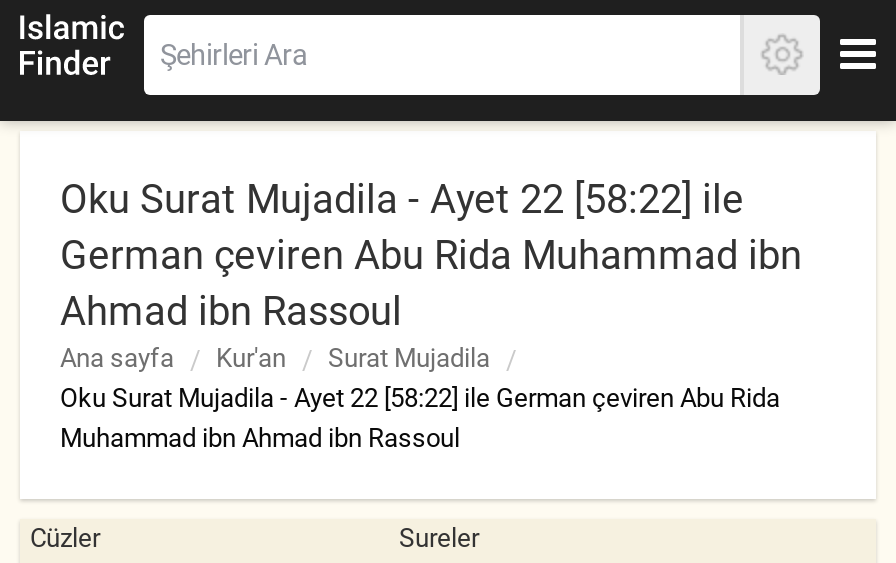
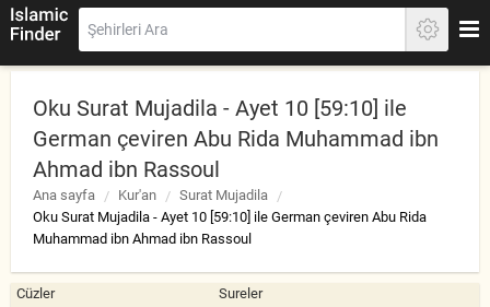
[60,175,744,223] Oku Surat Mujadila - Ayet 22 [58:22] ile -> [33,95,407,121] Oku Surat Mujadila - Ayet 10 [59:10] ile
[60,383,780,413] Oku Surat Mujadila - Ayet 22 [58:22] ile German çeviren Abu Rida -> [33,209,427,225] Oku Surat Mujadila - Ayet 10 [59:10] ile German çeviren Abu Rida

